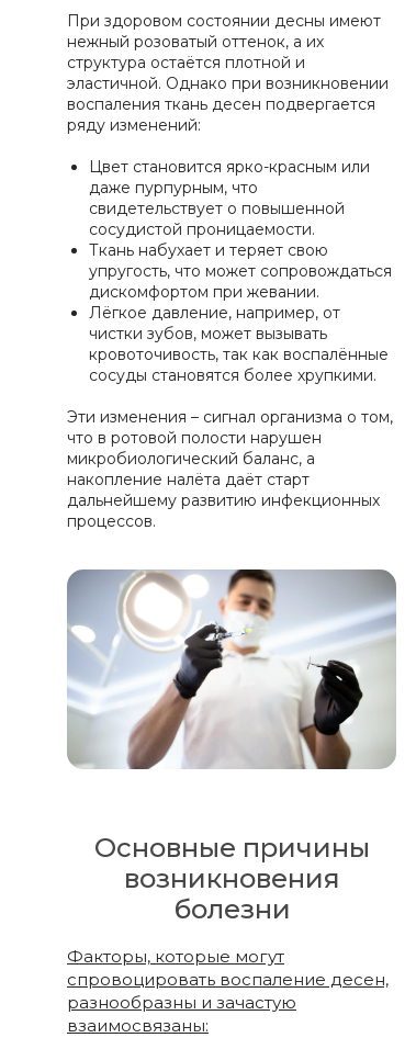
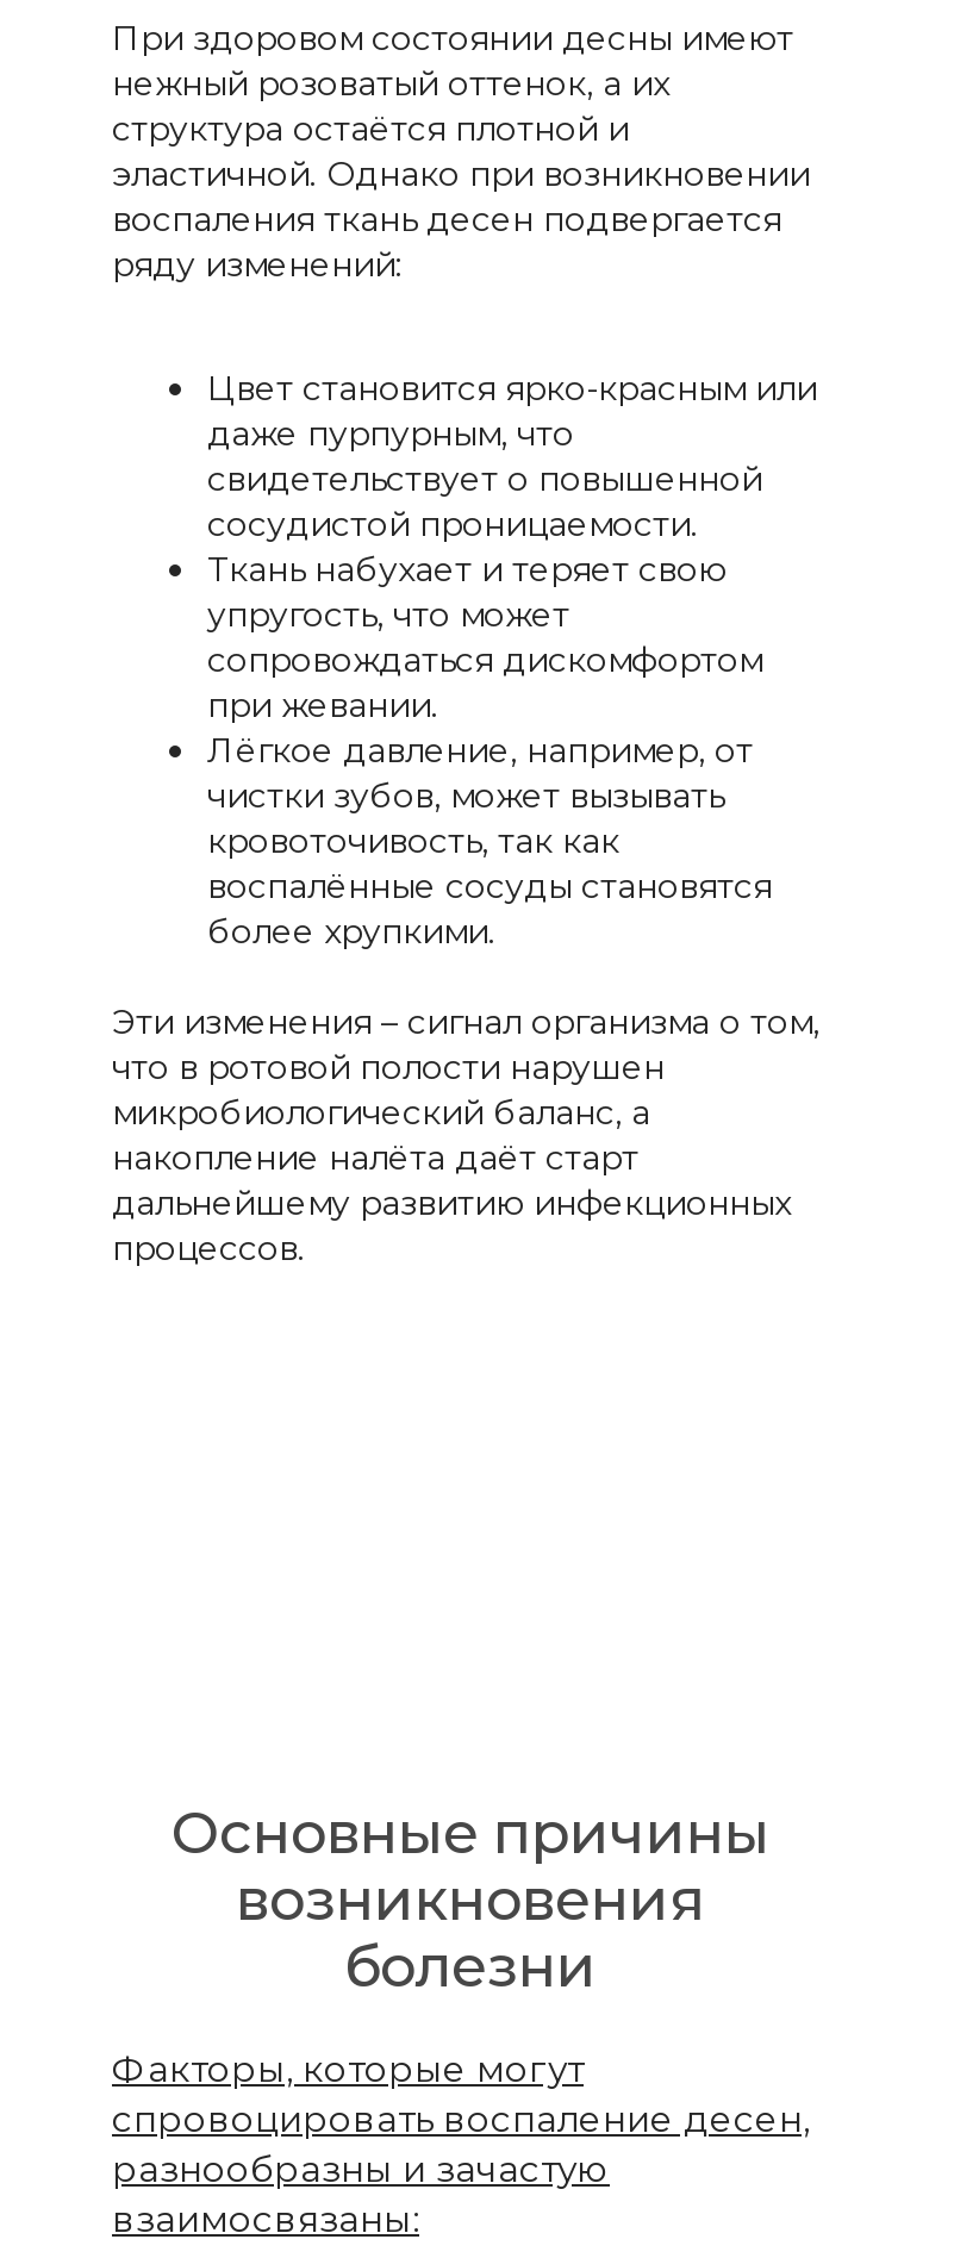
moved [89,303,340,343] -> [207,729,753,817]: Лёгкое давление, например, от | чистки зубов, может вызывать
moved [67,407,393,531] -> [112,1000,819,1270]: Эти изменения – сигнал организма о том, | что в ротовой полости нарушен | микробиологический баланс, а | накопление налёта даёт старт | дальнейшему развитию инфекционных | процессов.
[66,568,397,770] [image] -> none

